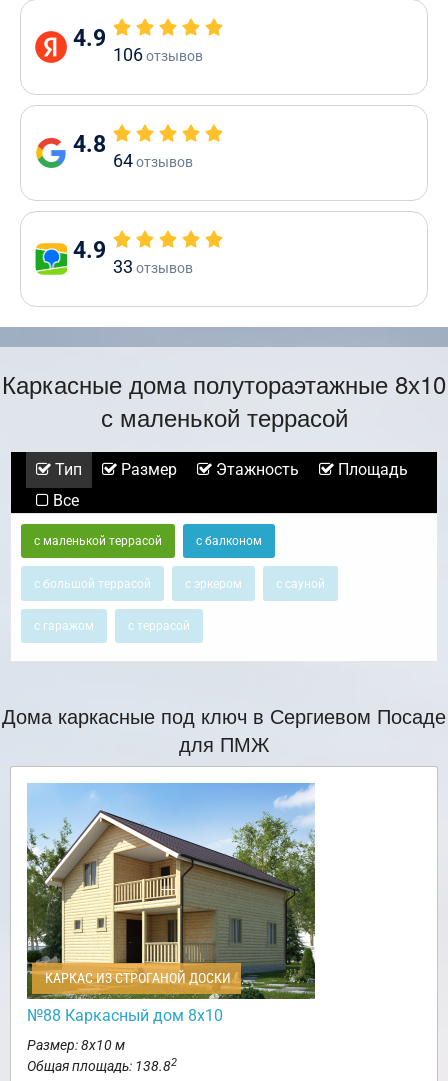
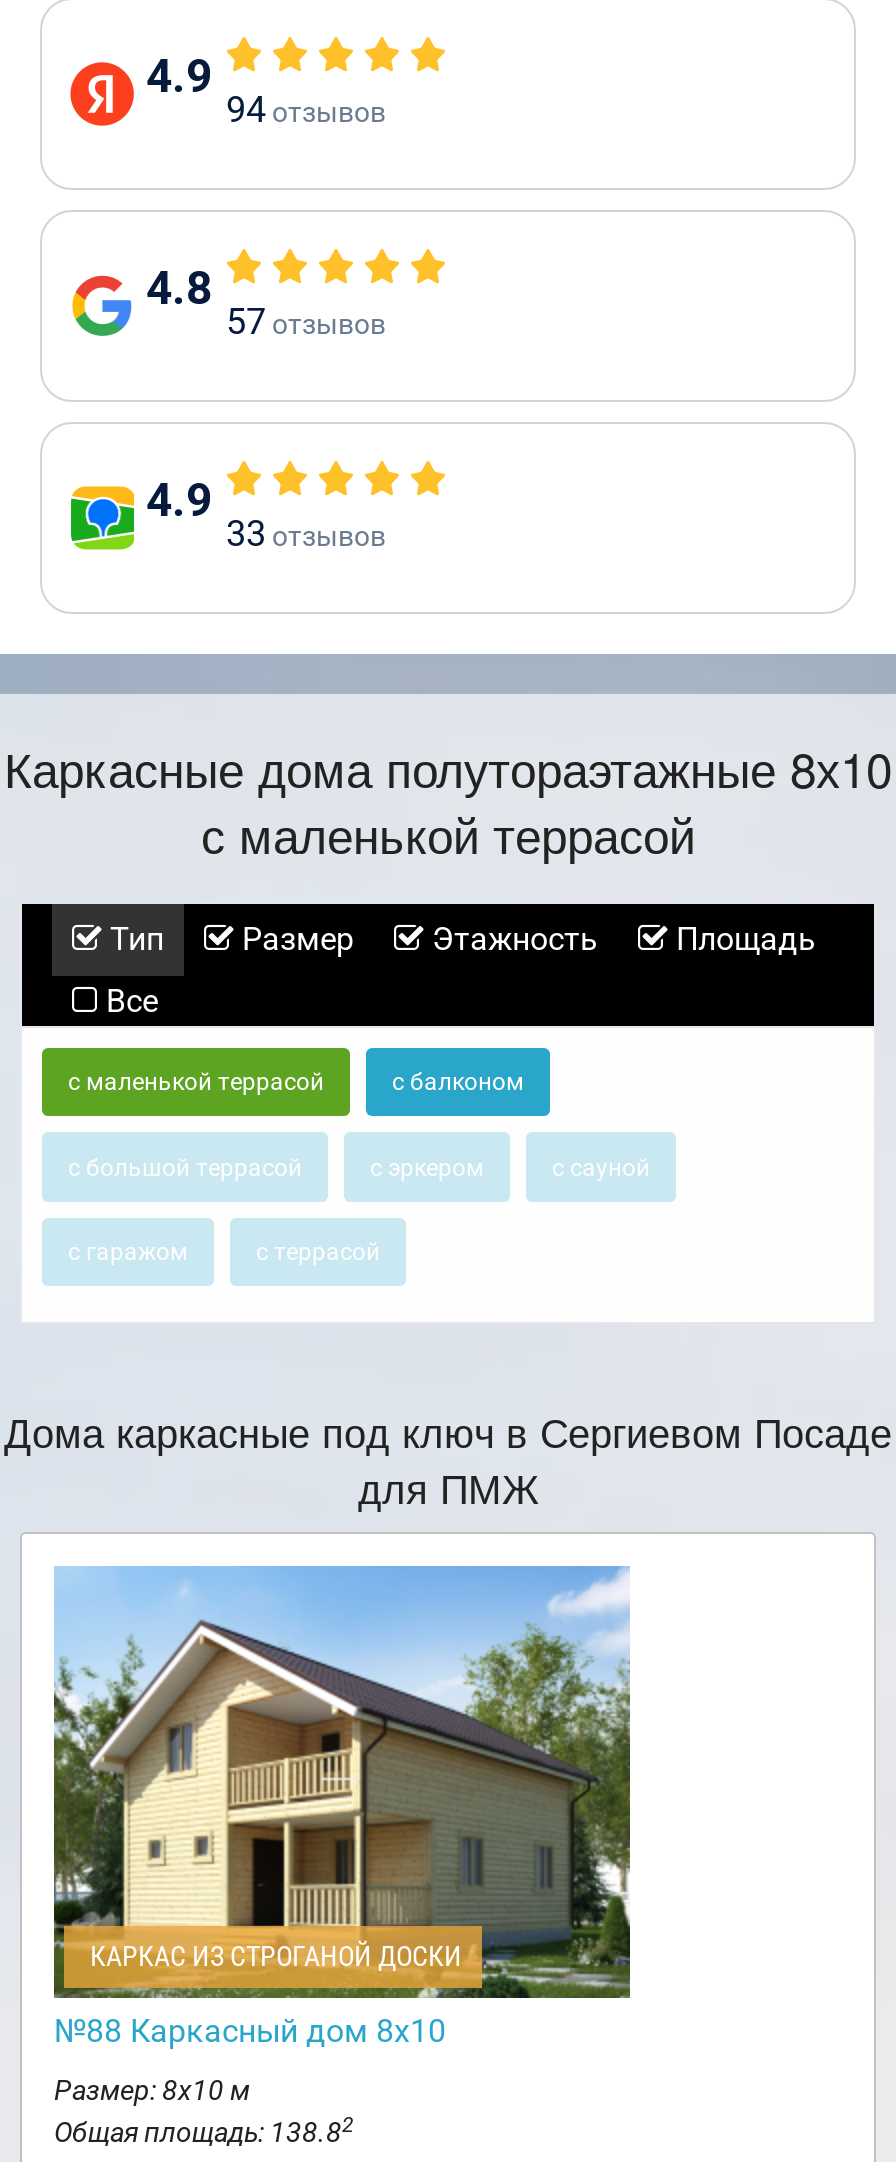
[113,44,203,65] 106отзывов -> [226,88,386,130] 94отзывов
[113,150,193,171] 64 отзывов -> [226,300,386,342] 57 отзывов

